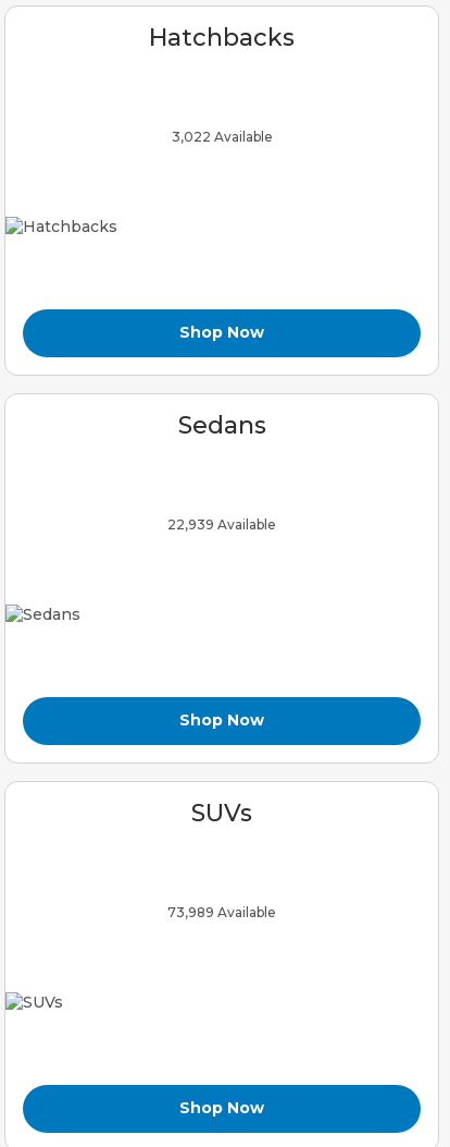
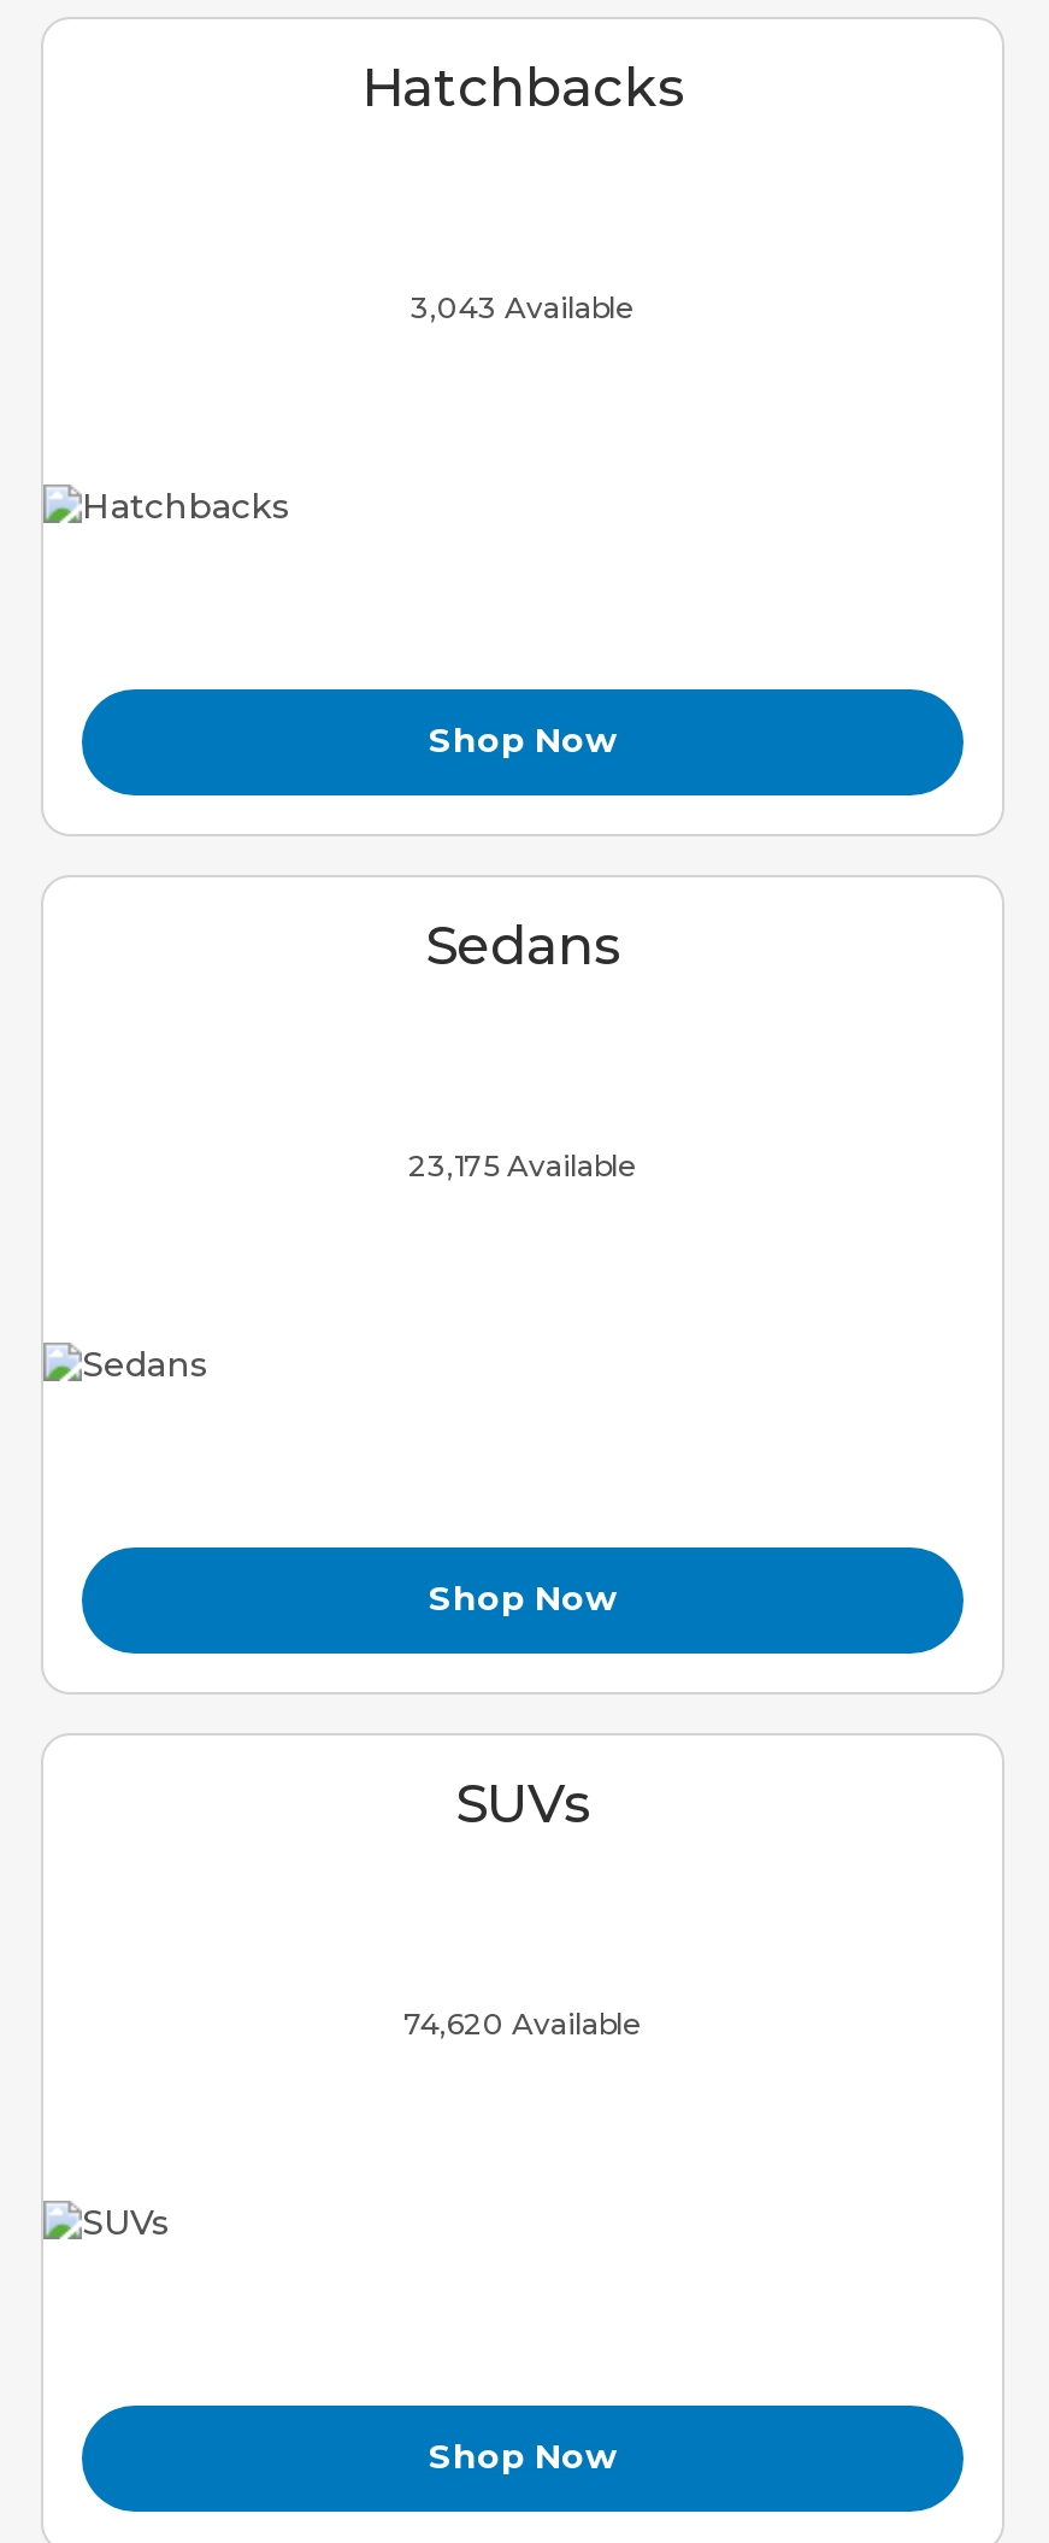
[171,128,272,145] 3,022 Available -> [411,289,635,325] 3,043 Available
[167,516,276,532] 22,939 Available -> [408,1147,637,1183] 23,175 Available
[167,904,276,920] 73,989 Available -> [403,2005,642,2041] 74,620 Available

